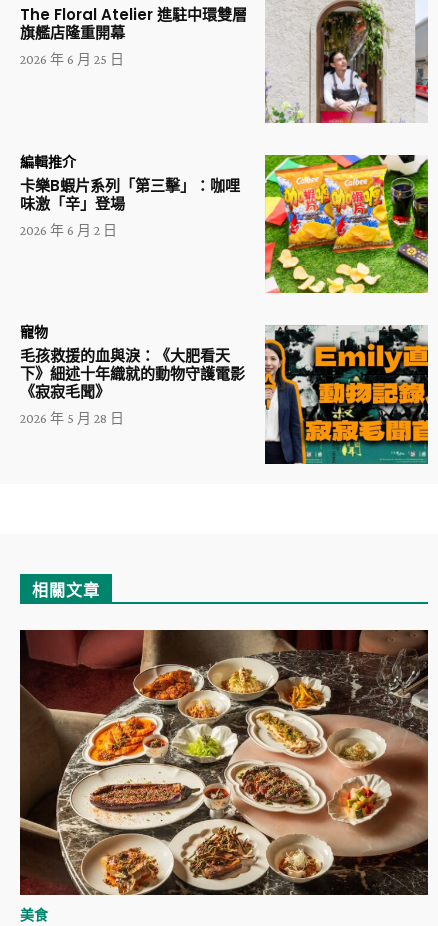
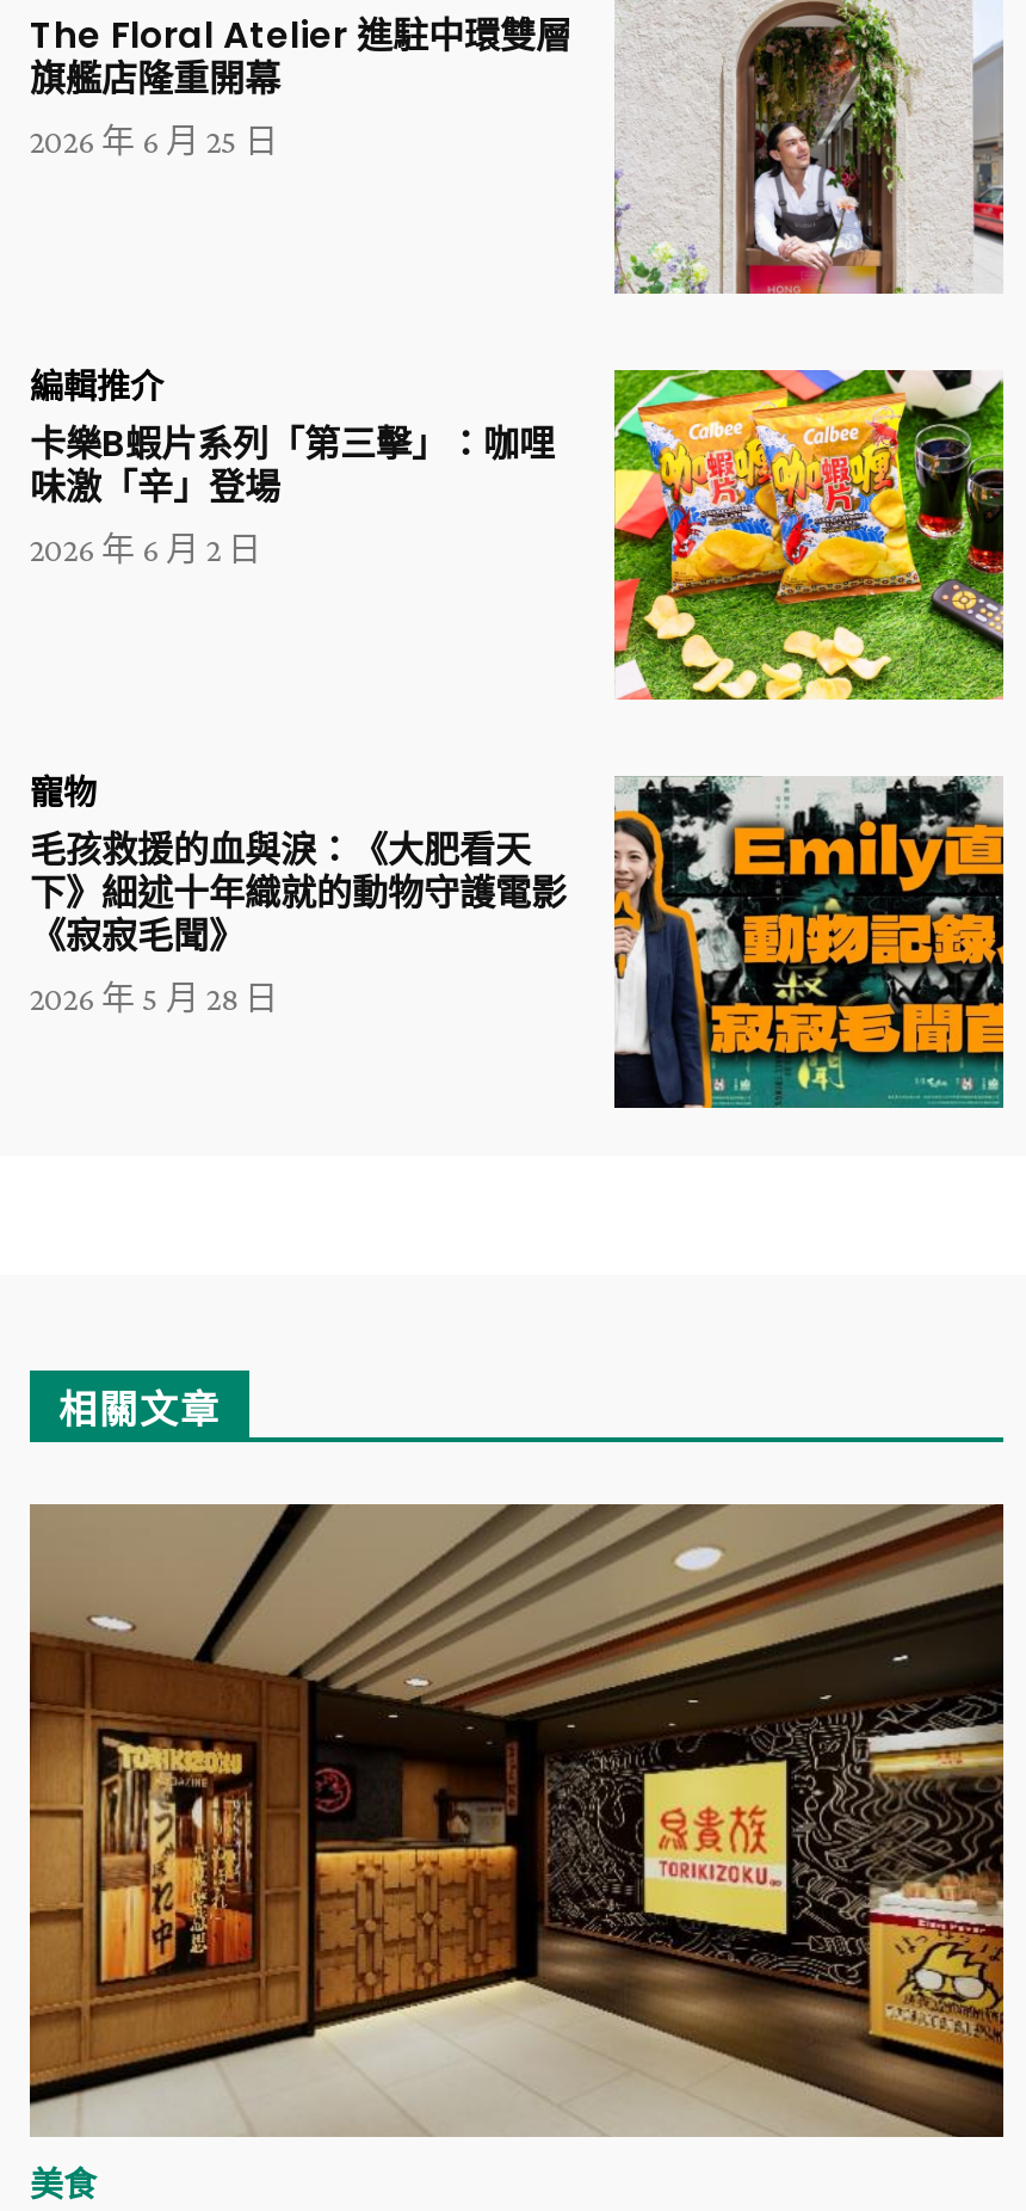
[19,629,429,896] [image] -> [27,1502,1006,2139] [image]

